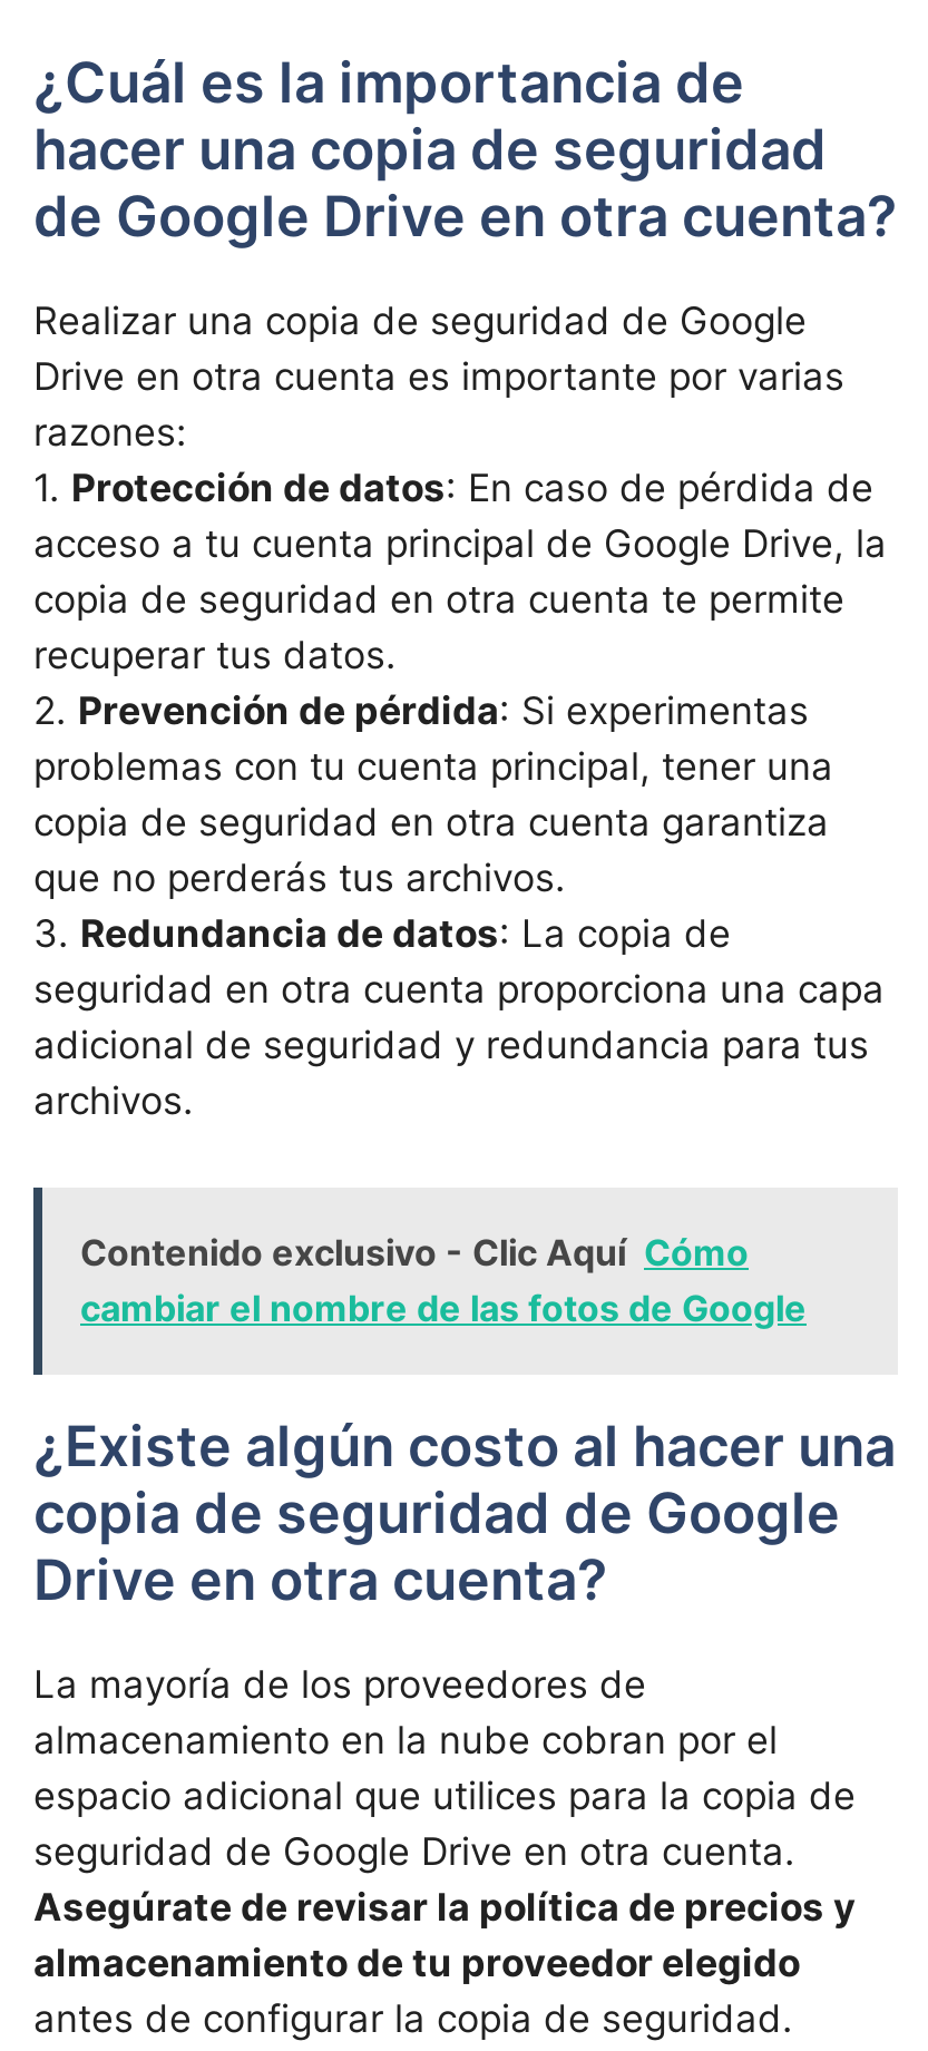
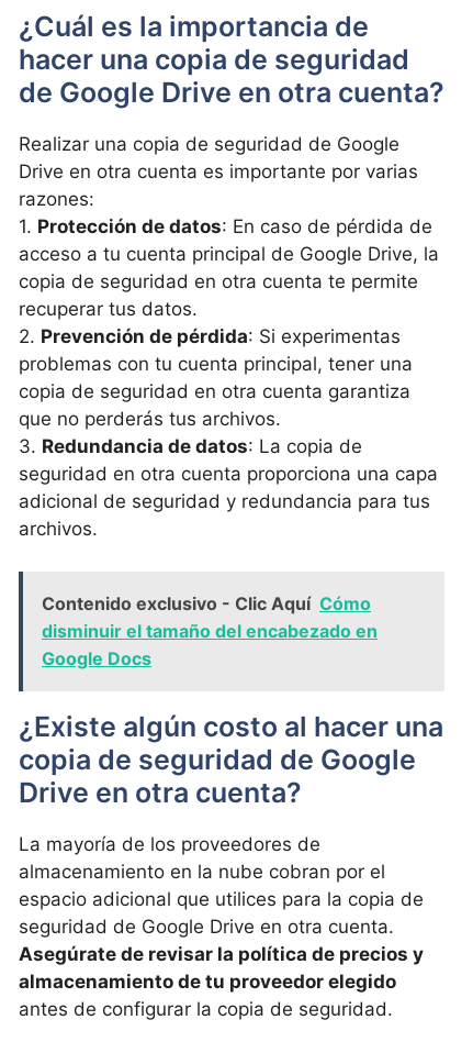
[80,1285,807,1329] cambiar el nombre de las fotos de Google -> [42,619,378,669] disminuir el tamaño del encabezado en | Google Docs

